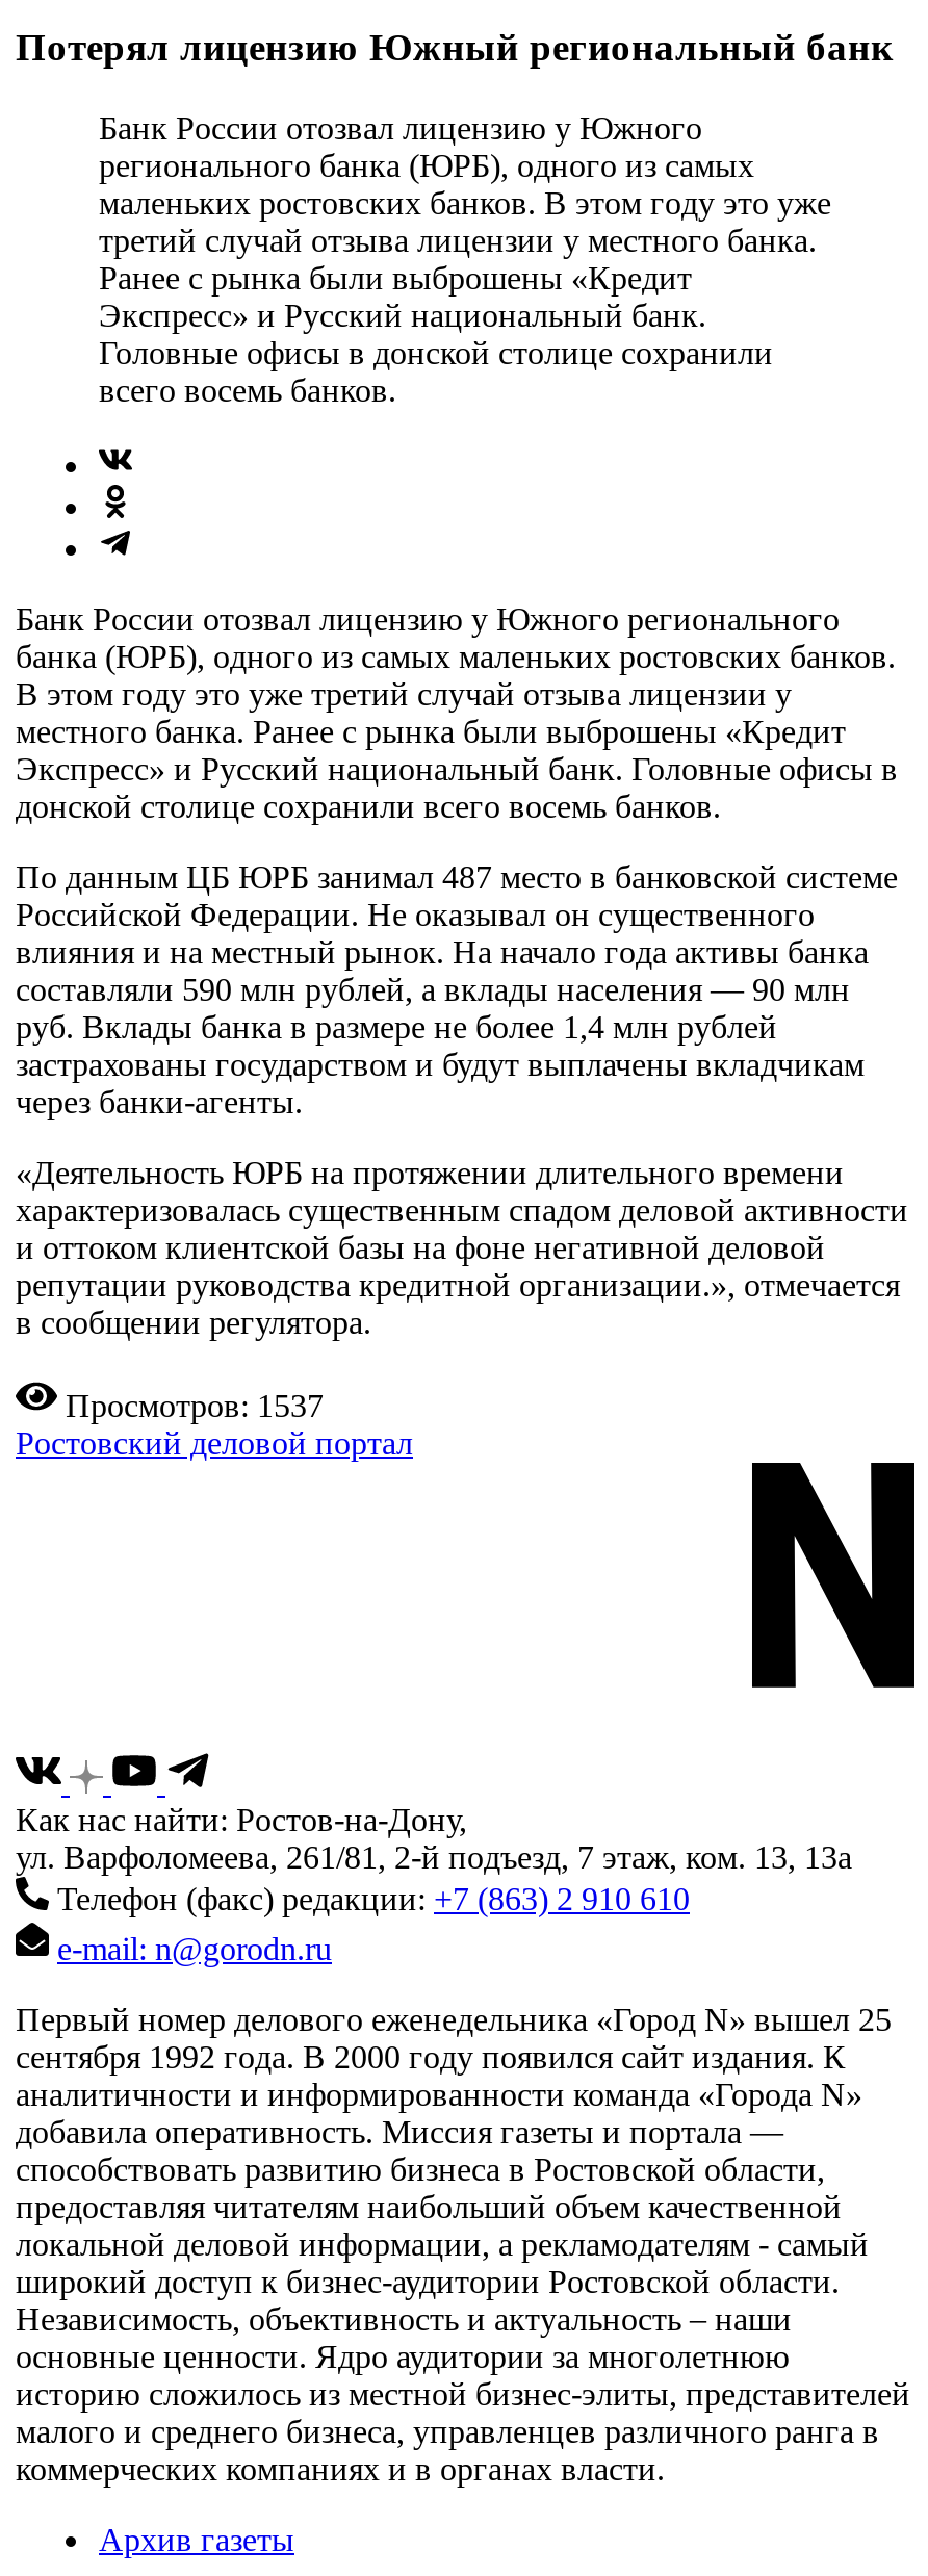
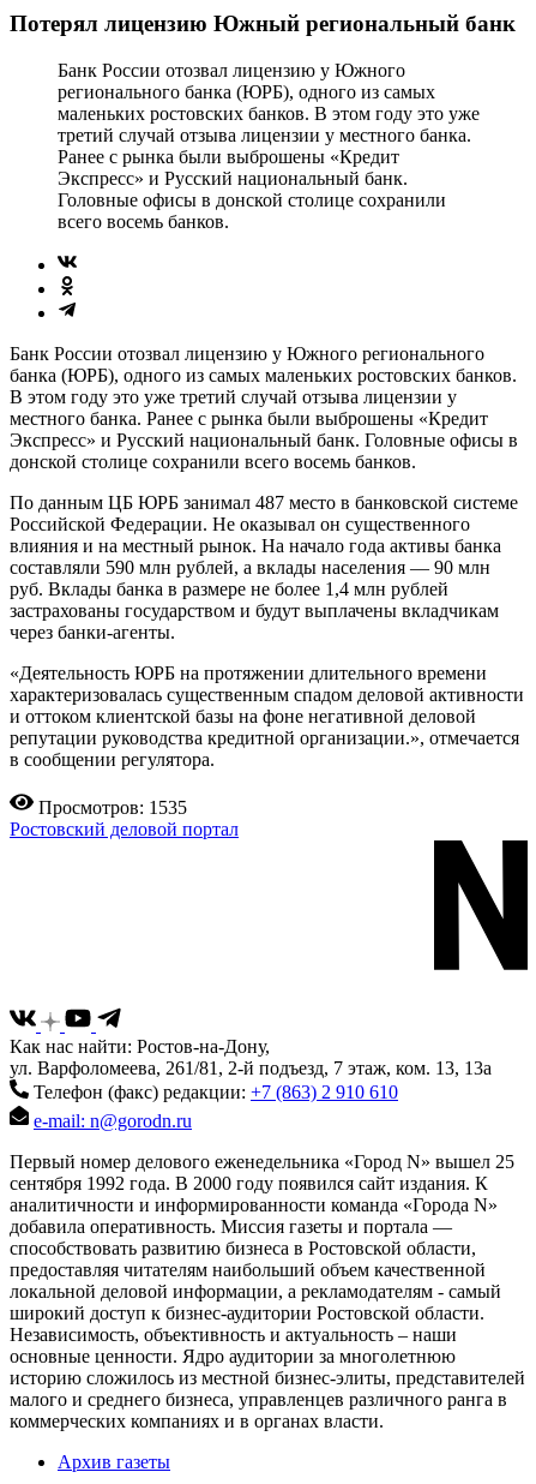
[66,1388,324,1423] Просмотров: 1537 -> [38,797,187,818] Просмотров: 1535

